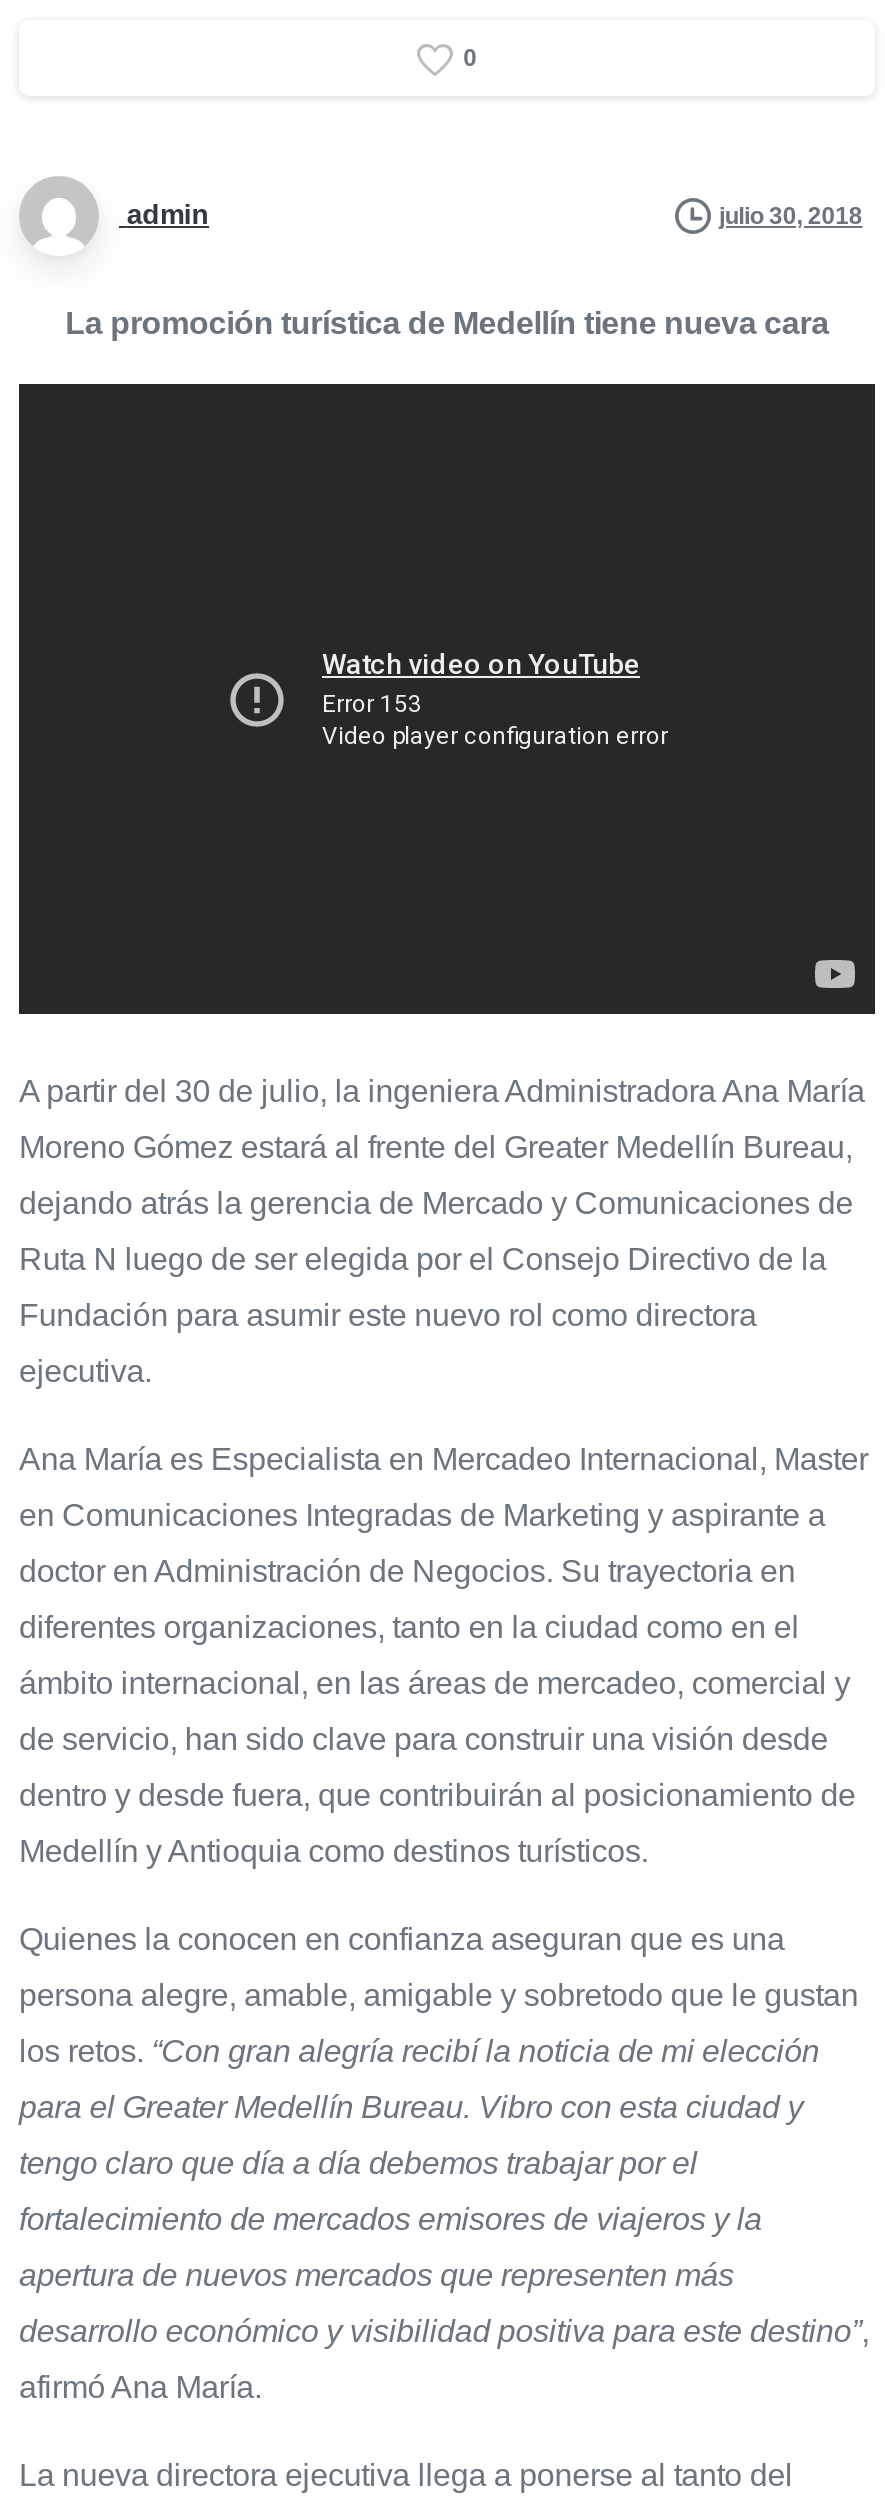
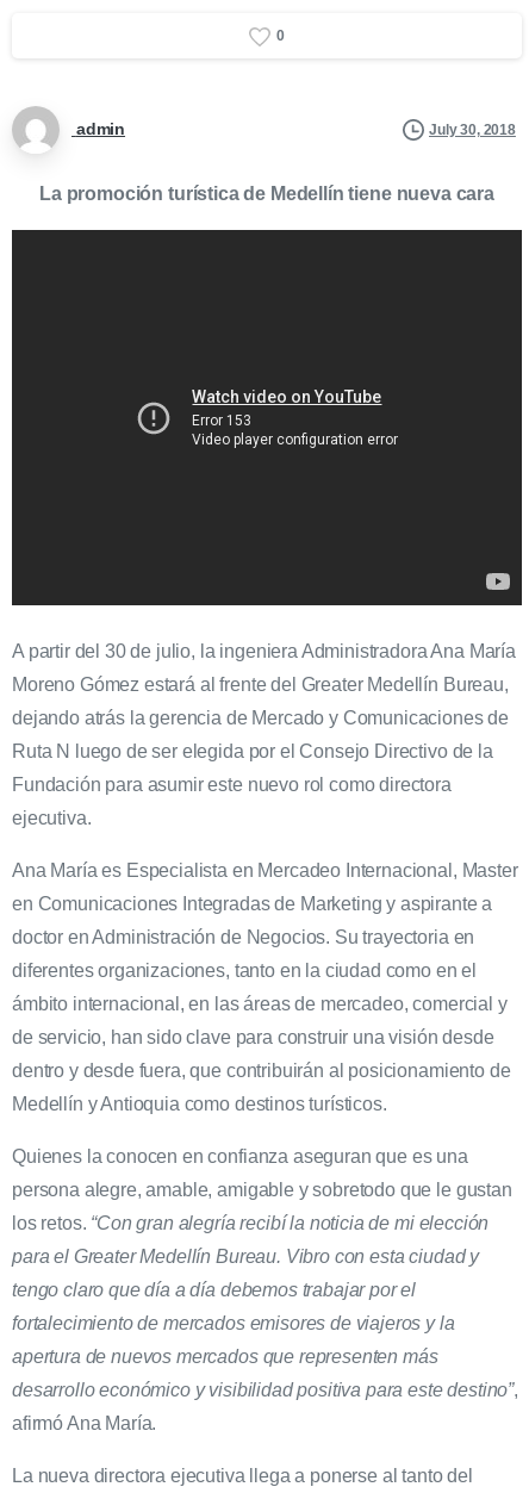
[719,201,863,229] julio 30, 2018 -> [429,121,516,138] July 30, 2018

